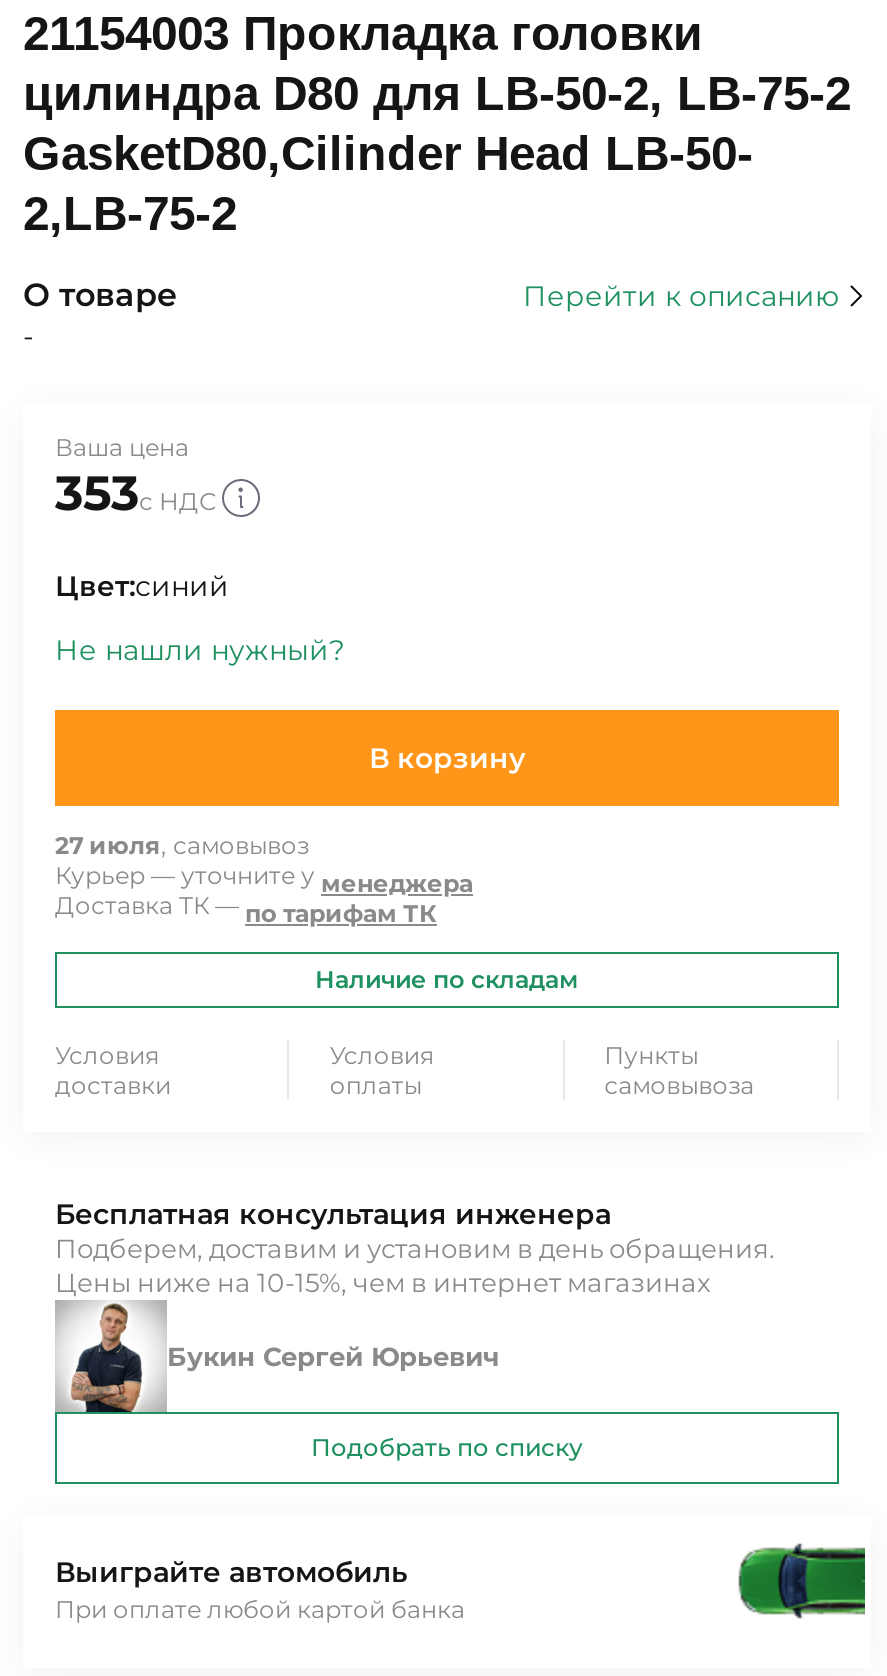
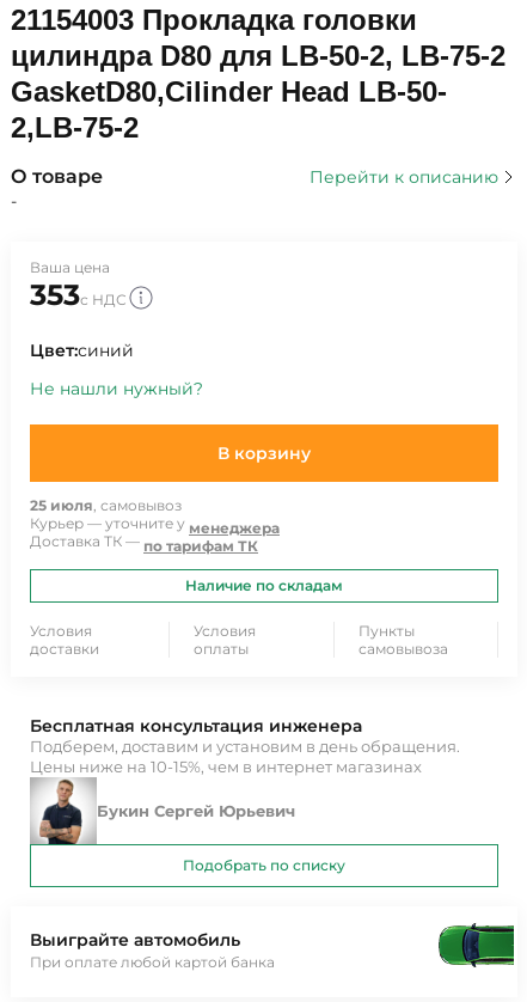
[55,830,309,860] 27 июля, самовывоз -> [30,496,182,514] 25 июля, самовывоз

